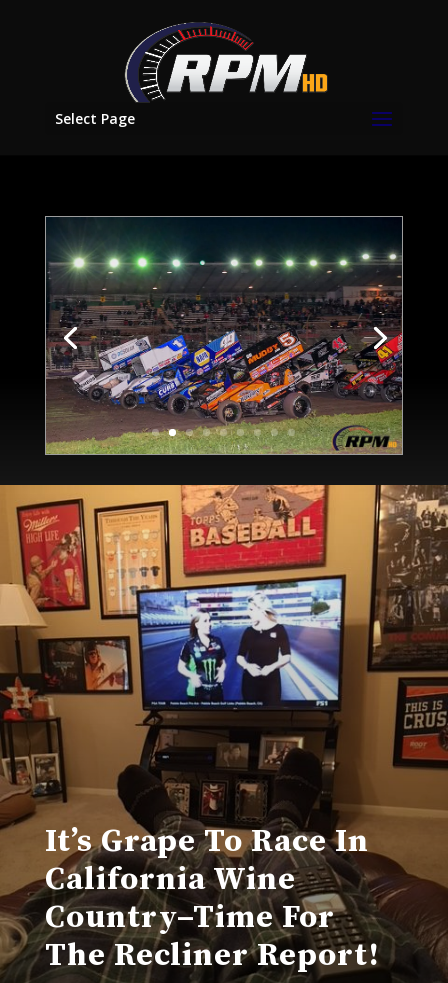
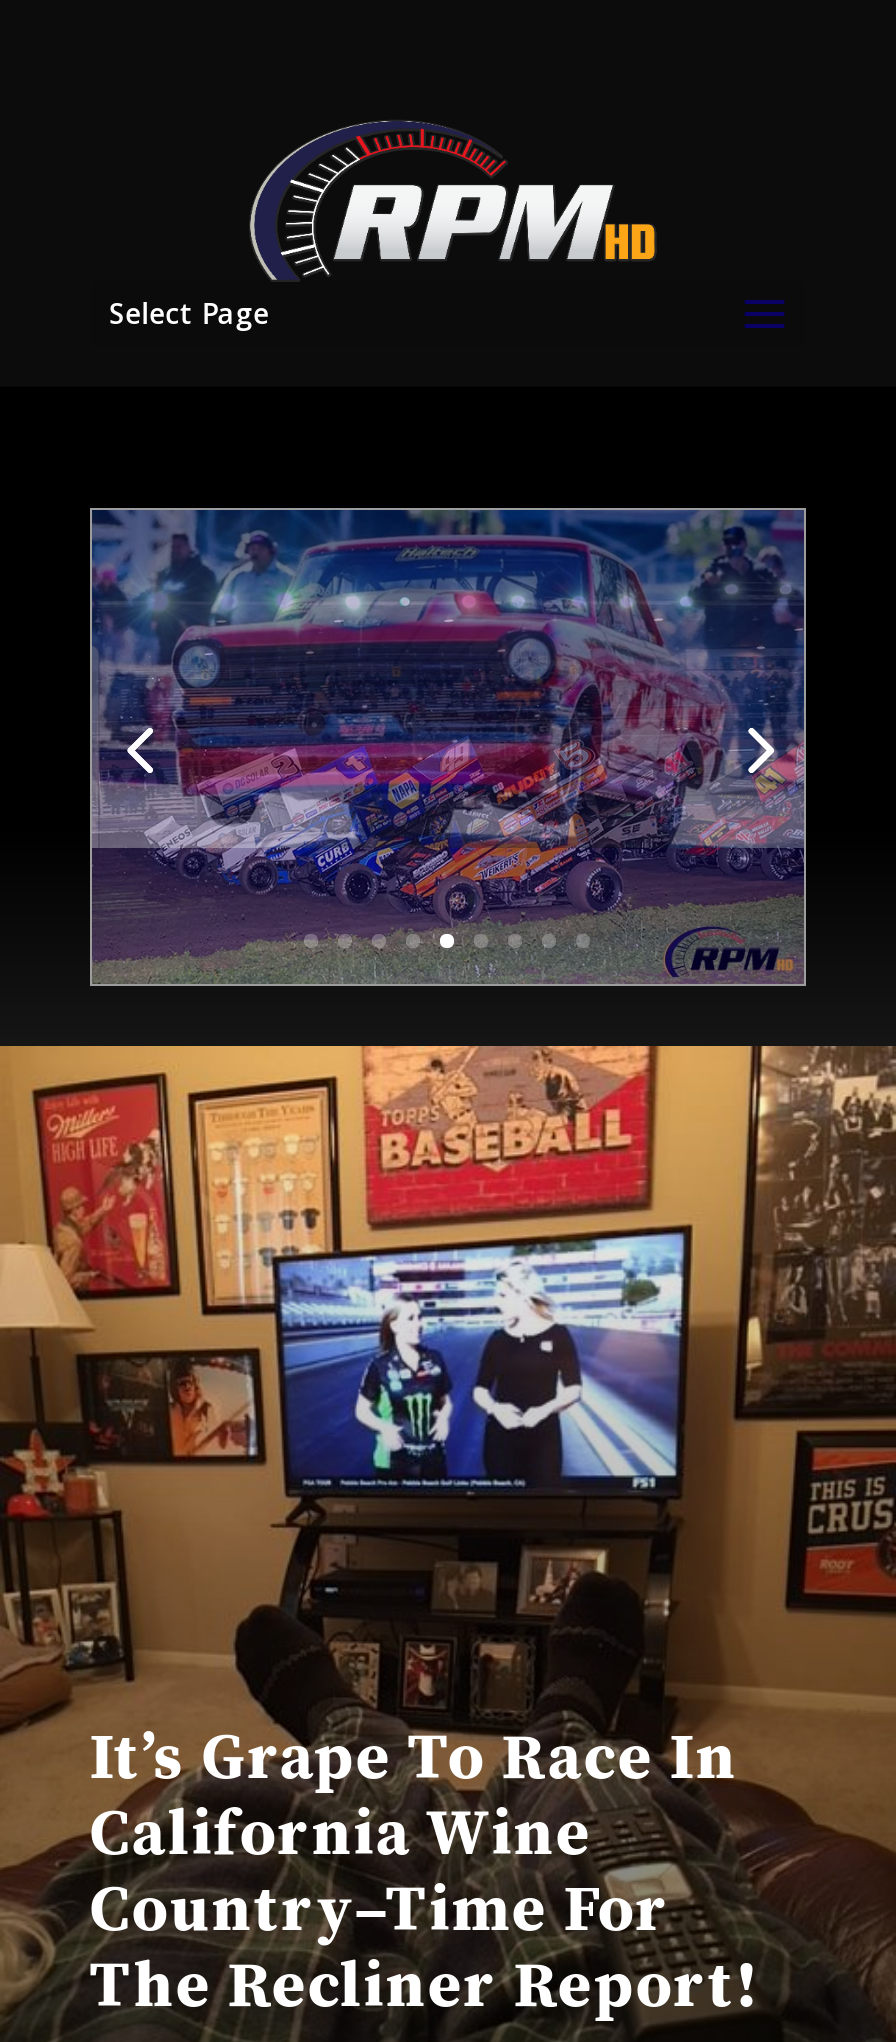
[46,217,402,454] [image] -> [90,510,804,982] [image]

